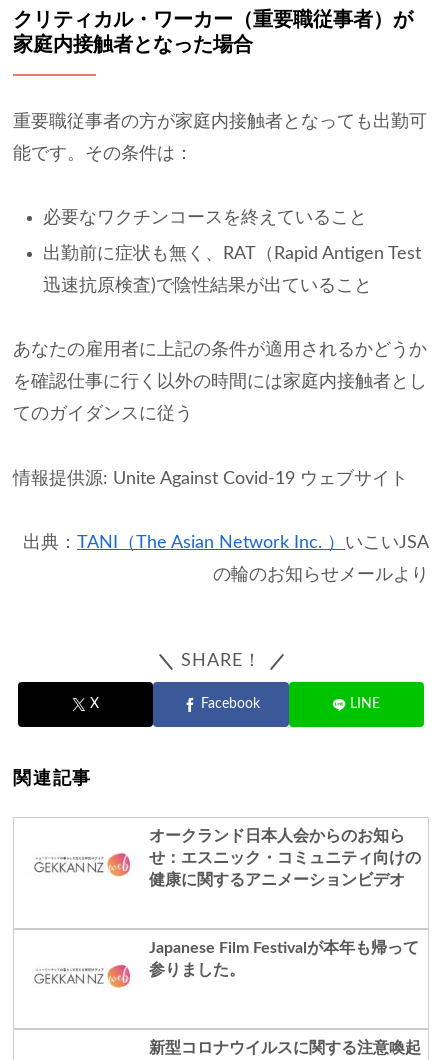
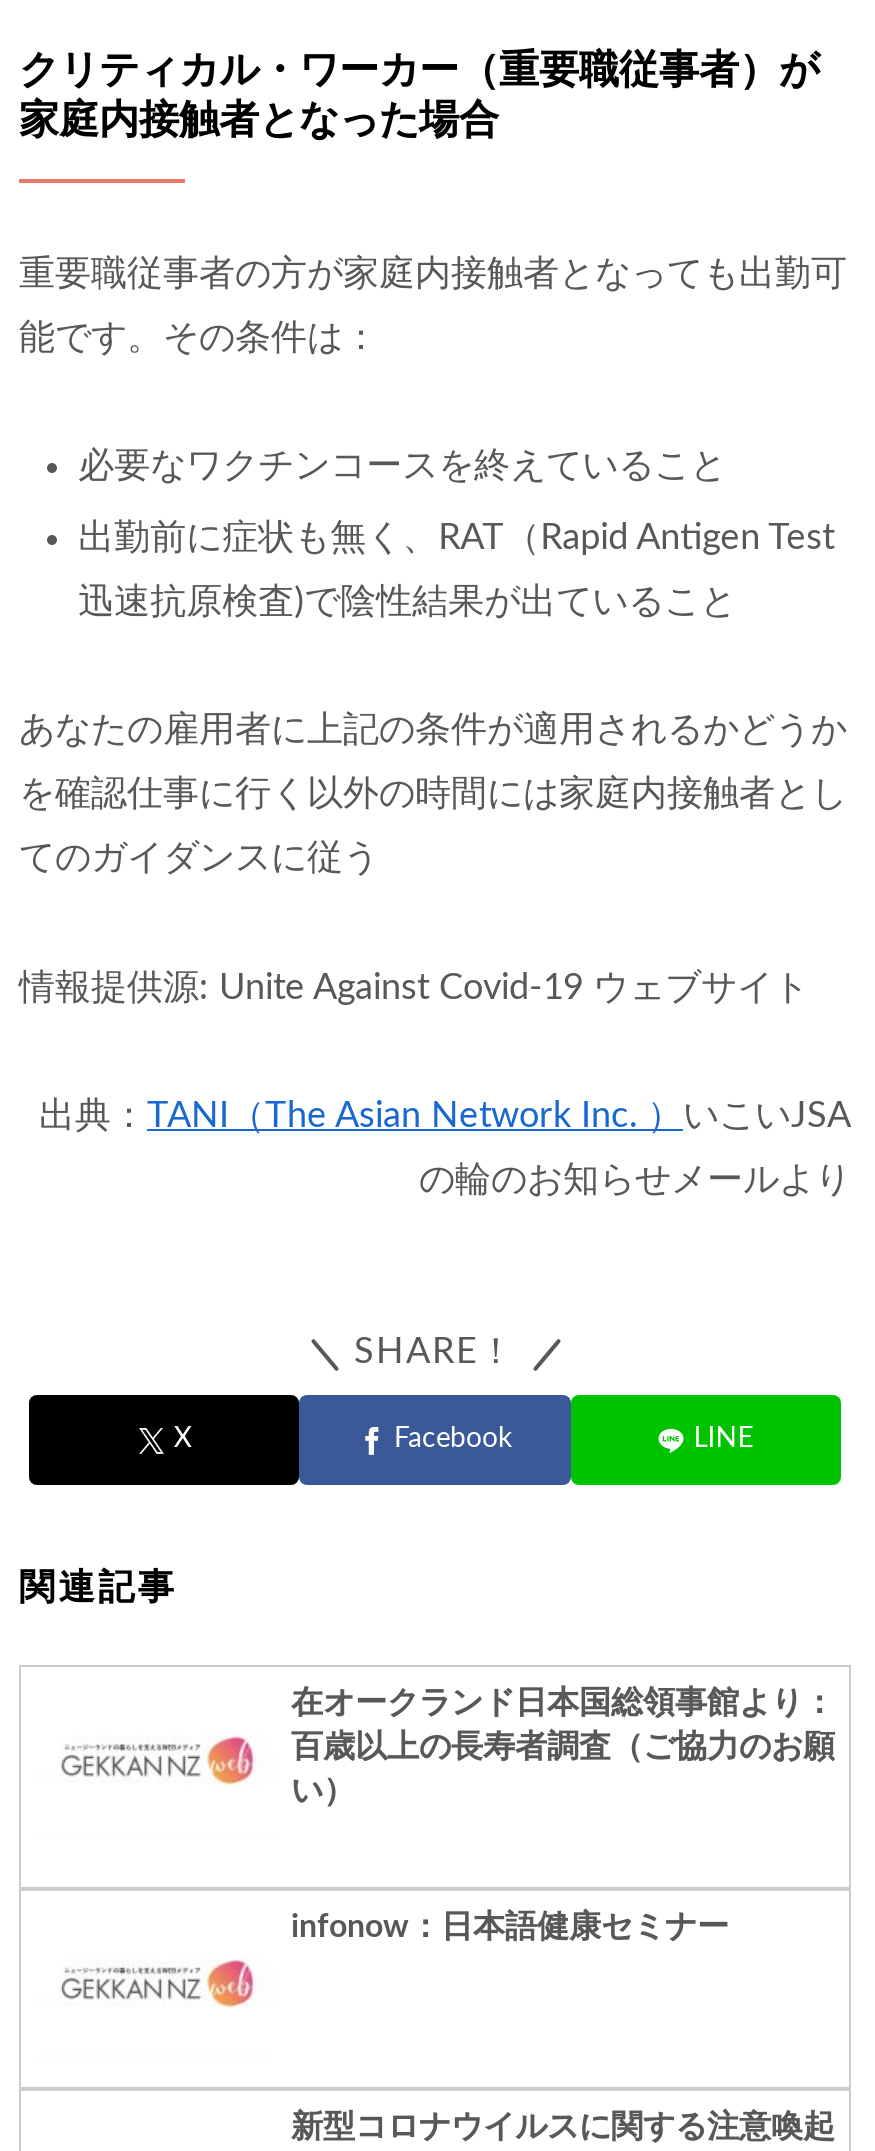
[149,828,421,888] オークランド日本人会からのお知ら | せ：エスニック・コミュニティ向けの | 健康に関するアニメーションビデオ -> [291,1688,835,1808] 在オークランド日本国総領事館より： | 百歳以上の長寿者調査（ご協力のお願 | い）
[149,940,419,978] Japanese Film Festivalが本年も帰って | 参りました。 -> [291,1911,729,1943] infonow：日本語健康セミナー

